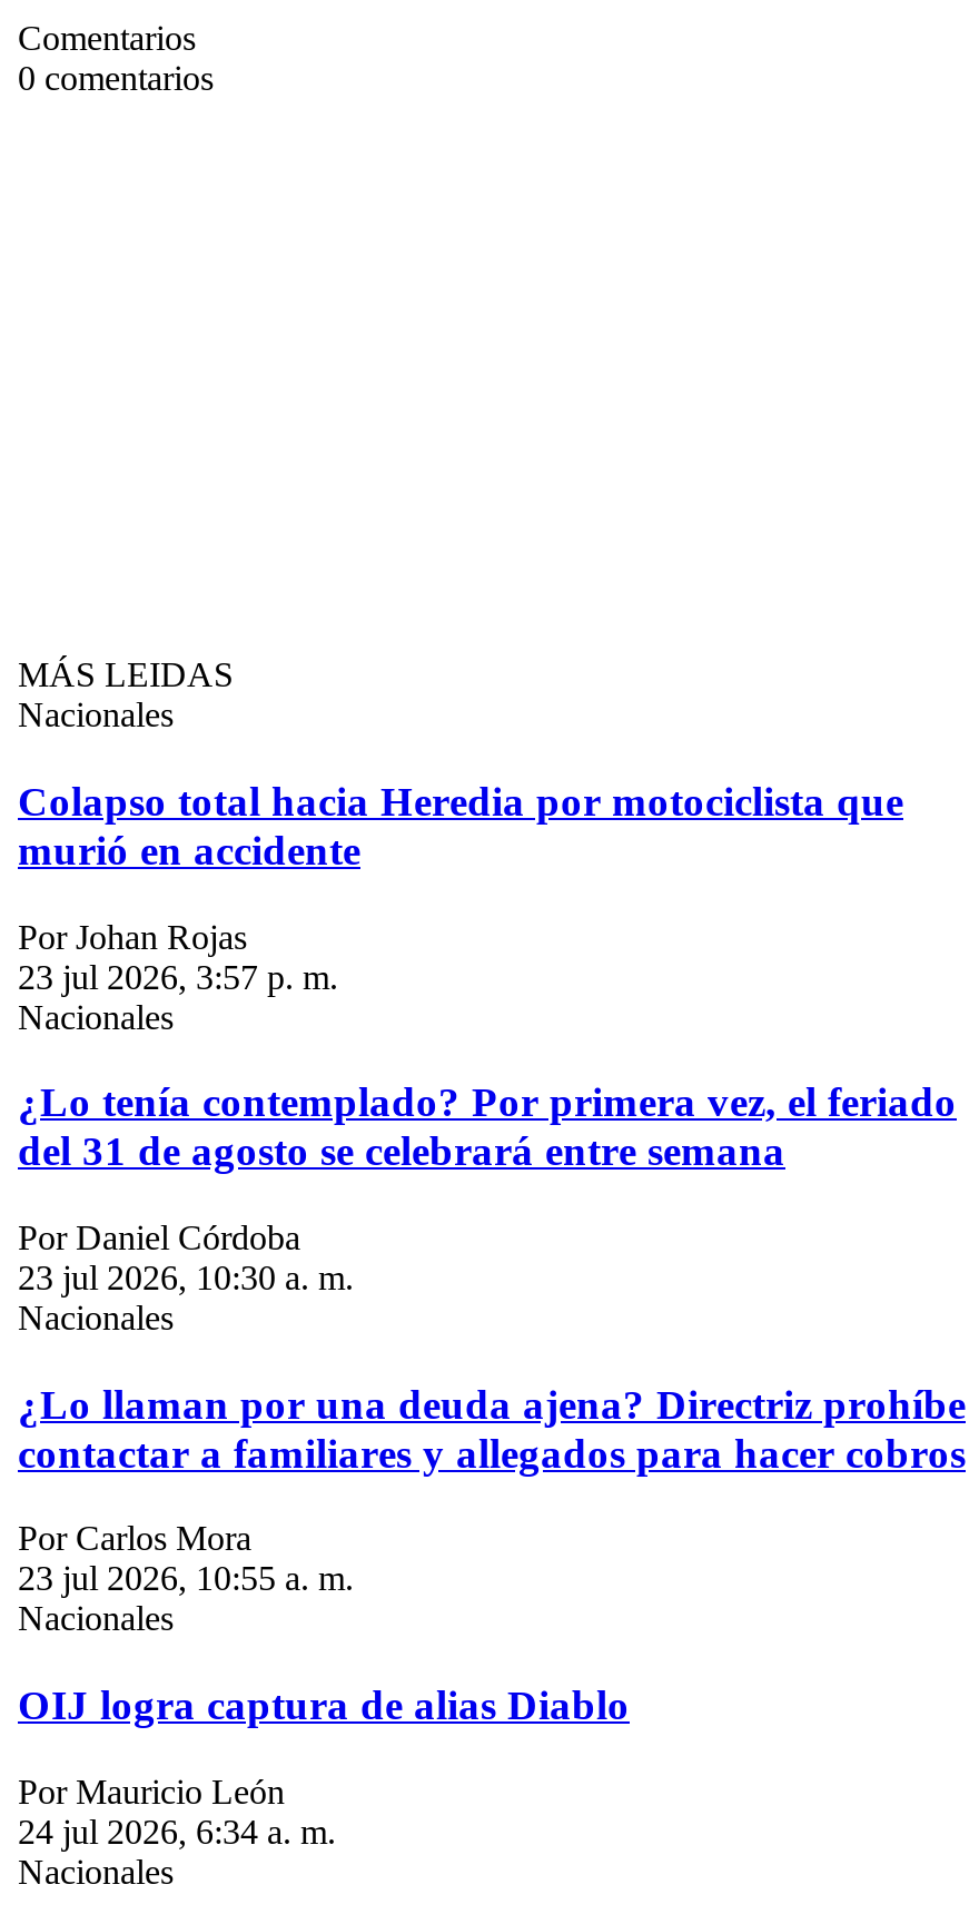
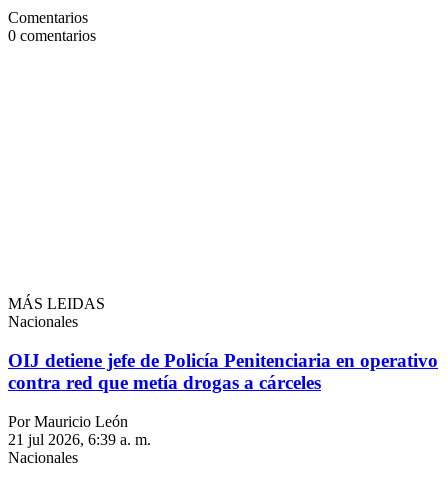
[18,777,966,1728] Colapso total hacia Heredia por motociclista que | murió en accidente | Por Johan Rojas | 23 jul 2026, 3:57 p. m. | Nacionales | ¿Lo tenía contemplado? Por primera vez, el feriado | del 31 de agosto se celebrará entre semana | Por Daniel Córdoba | 23 jul 2026, 10:30 a. m. | Nacionales | ¿Lo llaman por una deuda ajena? Directriz prohíbe | contactar a familiares y allegados para hacer cobros | Por Carlos Mora | 23 jul 2026, 10:55 a. m. | Nacionales | OIJ logra captura de alias Diablo -> [8,350,438,393] OIJ detiene jefe de Policía Penitenciaria en operativo | contra red que metía drogas a cárceles
[18,1812,336,1850] 24 jul 2026, 6:34 a. m. -> [8,430,151,447] 21 jul 2026, 6:39 a. m.

